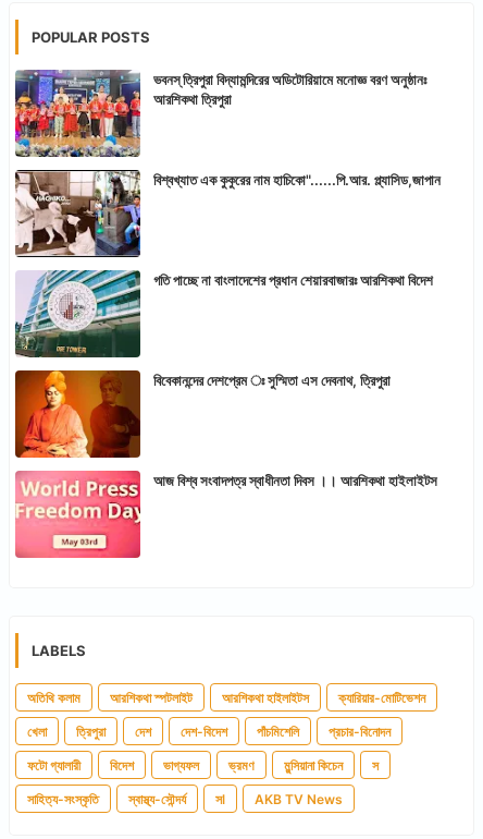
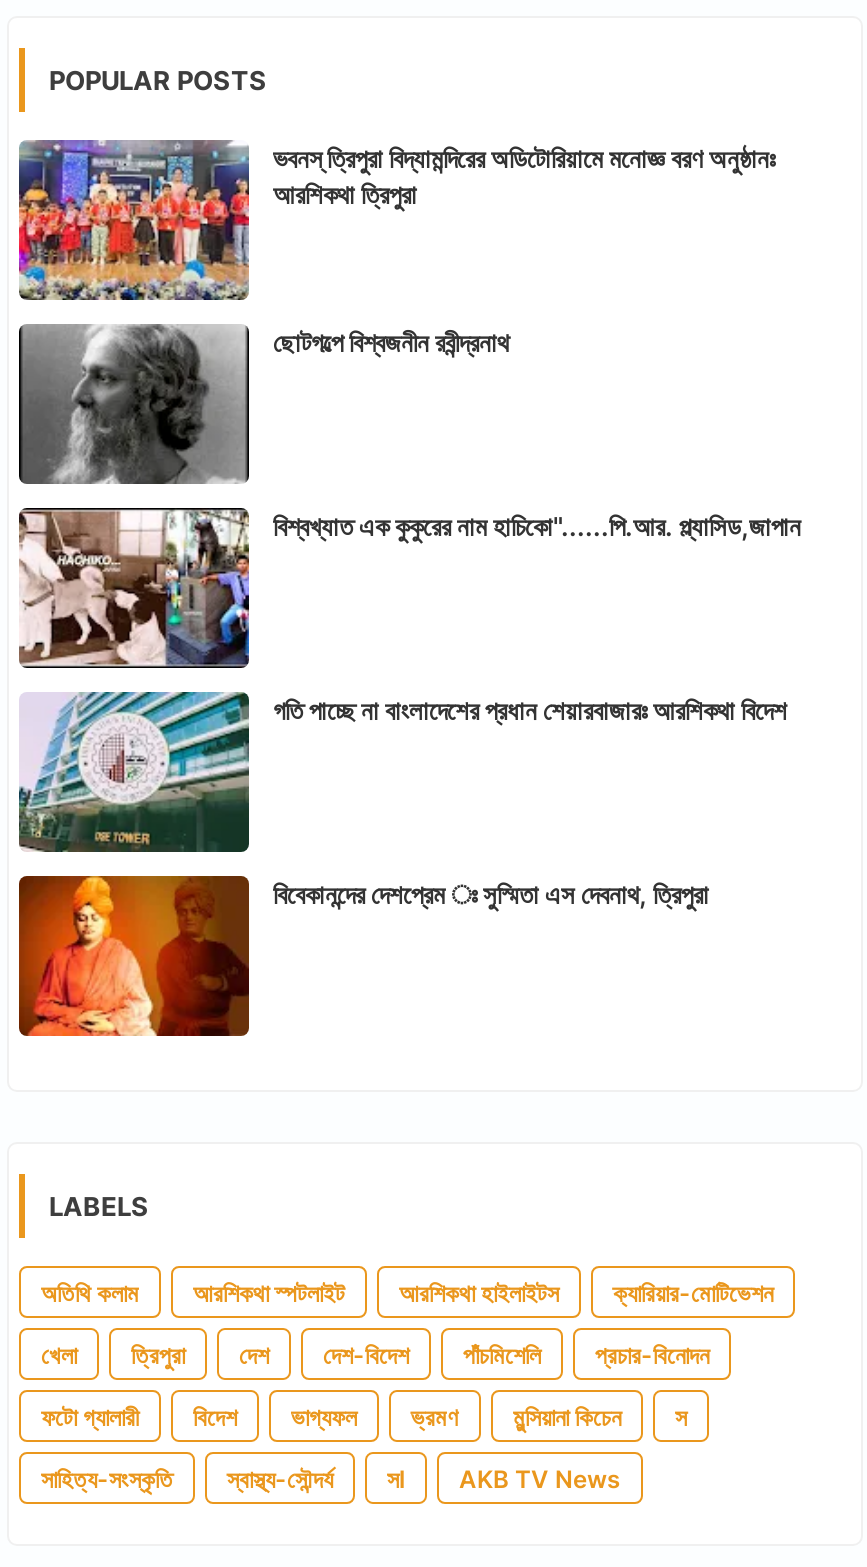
none -> [17,326,509,482] [image] | ছোটগল্পে বিশ্বজনীন রবীন্দ্রনাথ
moved [13,169,441,389] -> [15,506,801,910]: [image] | বিশ্বখ্যাত এক কুকুরের নাম হাচিকো"......পি.আর. প্ল্যাসিড,জাপান | গতি পাচ্ছে না বাংলাদেশের প্রধান শেয়ারবাজারঃ আরশিকথা বিদেশ | বিবেকানন্দের দেশপ্রেম ঃ সুস্মিতা এস দেবনাথ, ত্রিপুরা
moved [14,368,140,460] -> [17,872,249,1040]: [image]
[14,470,437,559] [image] | আজ বিশ্ব সংবাদপত্র স্বাধীনতা দিবস ।। আরশিকথা হাইলাইটস -> none

